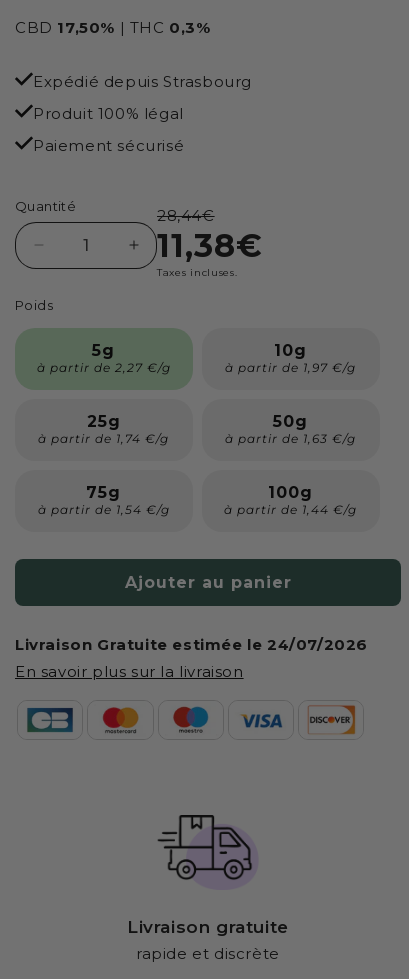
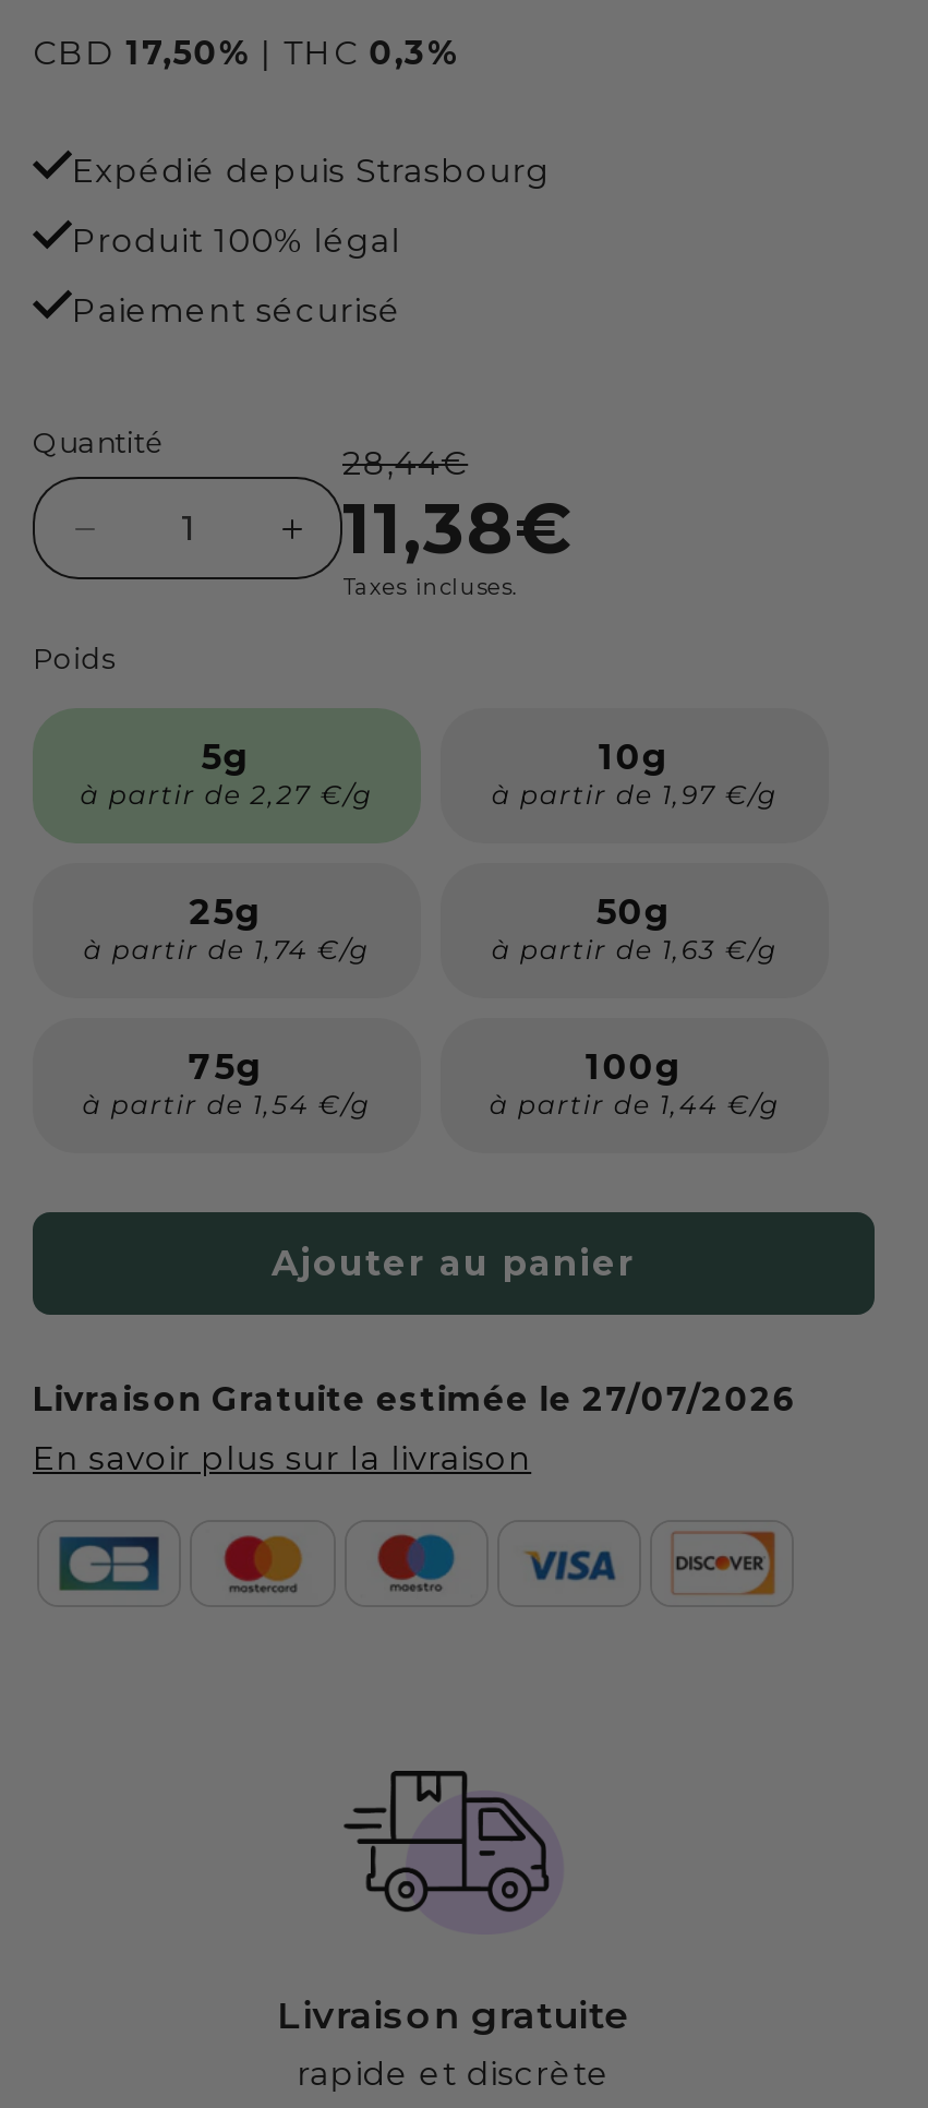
[15,635,368,654] Livraison Gratuite estimée le 24/07/2026 -> [33,1378,798,1420] Livraison Gratuite estimée le 27/07/2026

